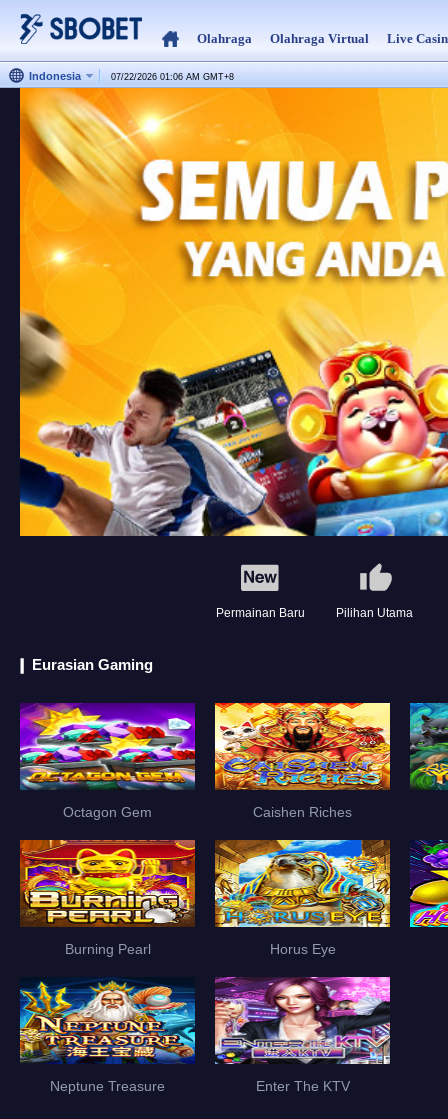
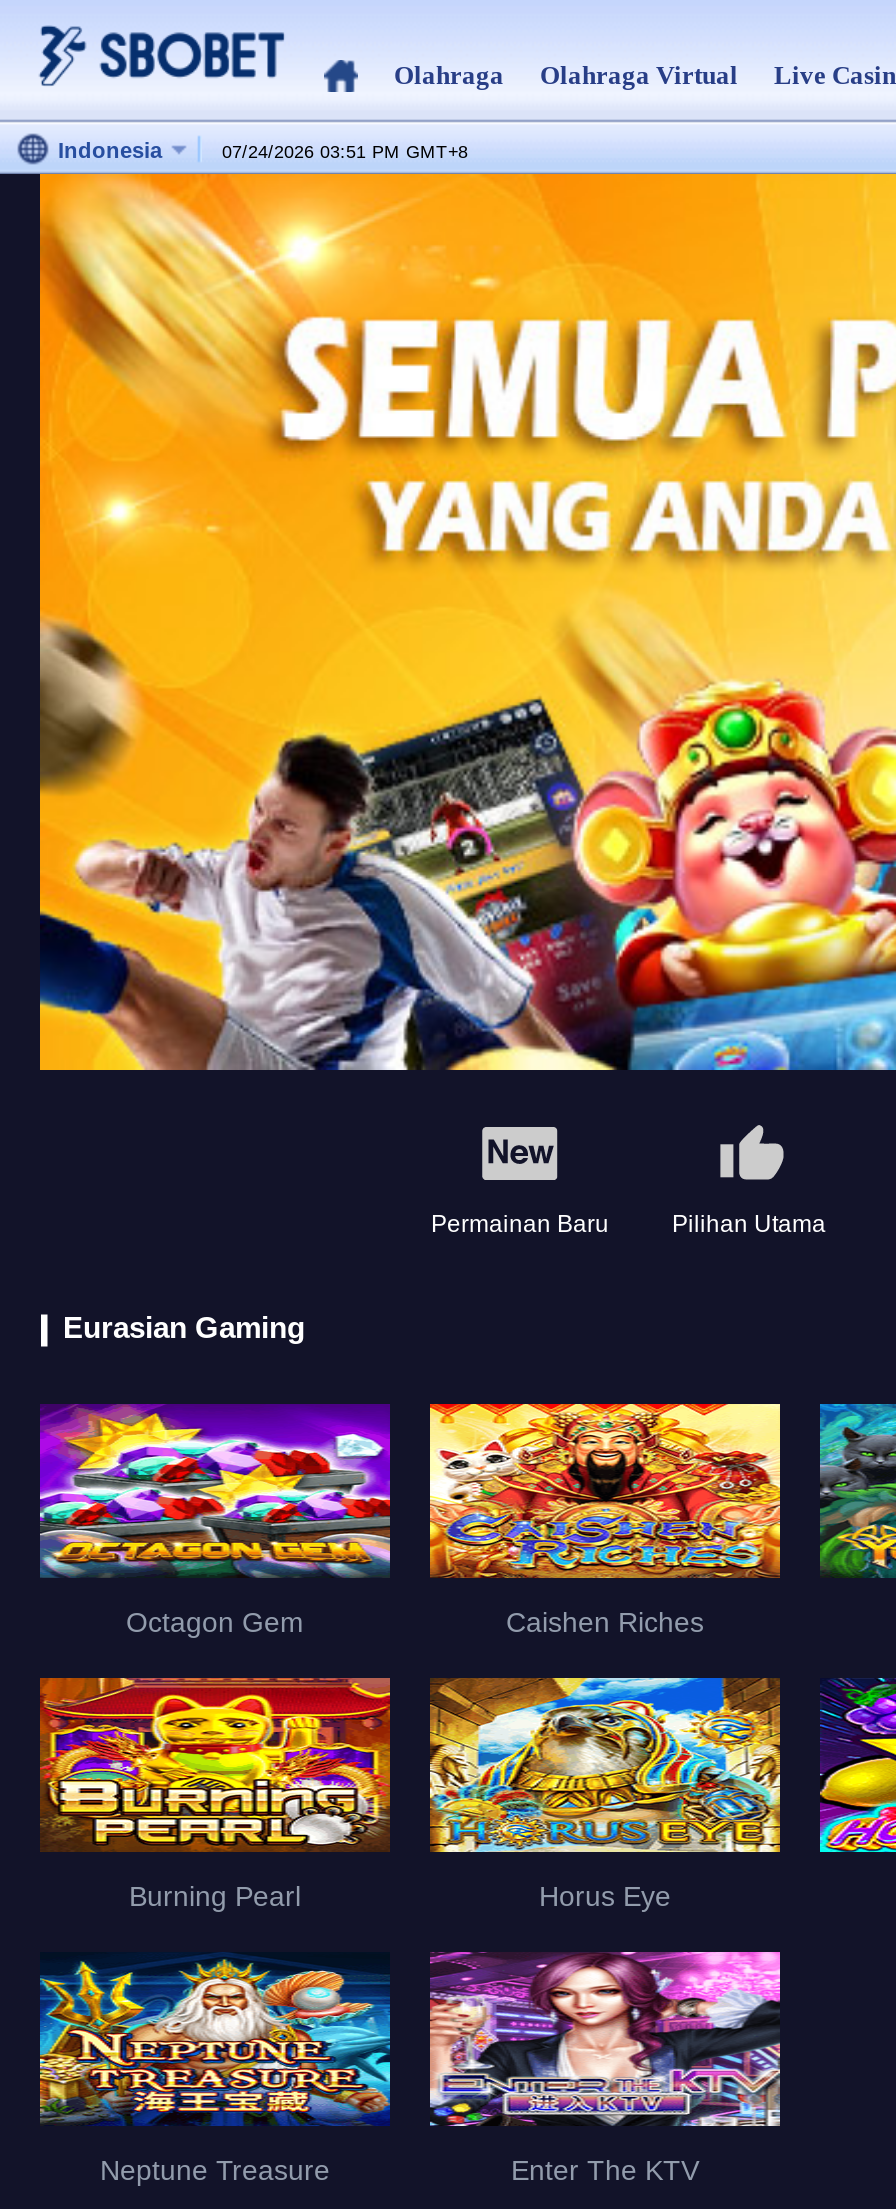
[111,72,234,82] 07/22/2026 01:06 AM GMT+8 -> [222,142,468,162] 07/24/2026 03:51 PM GMT+8

